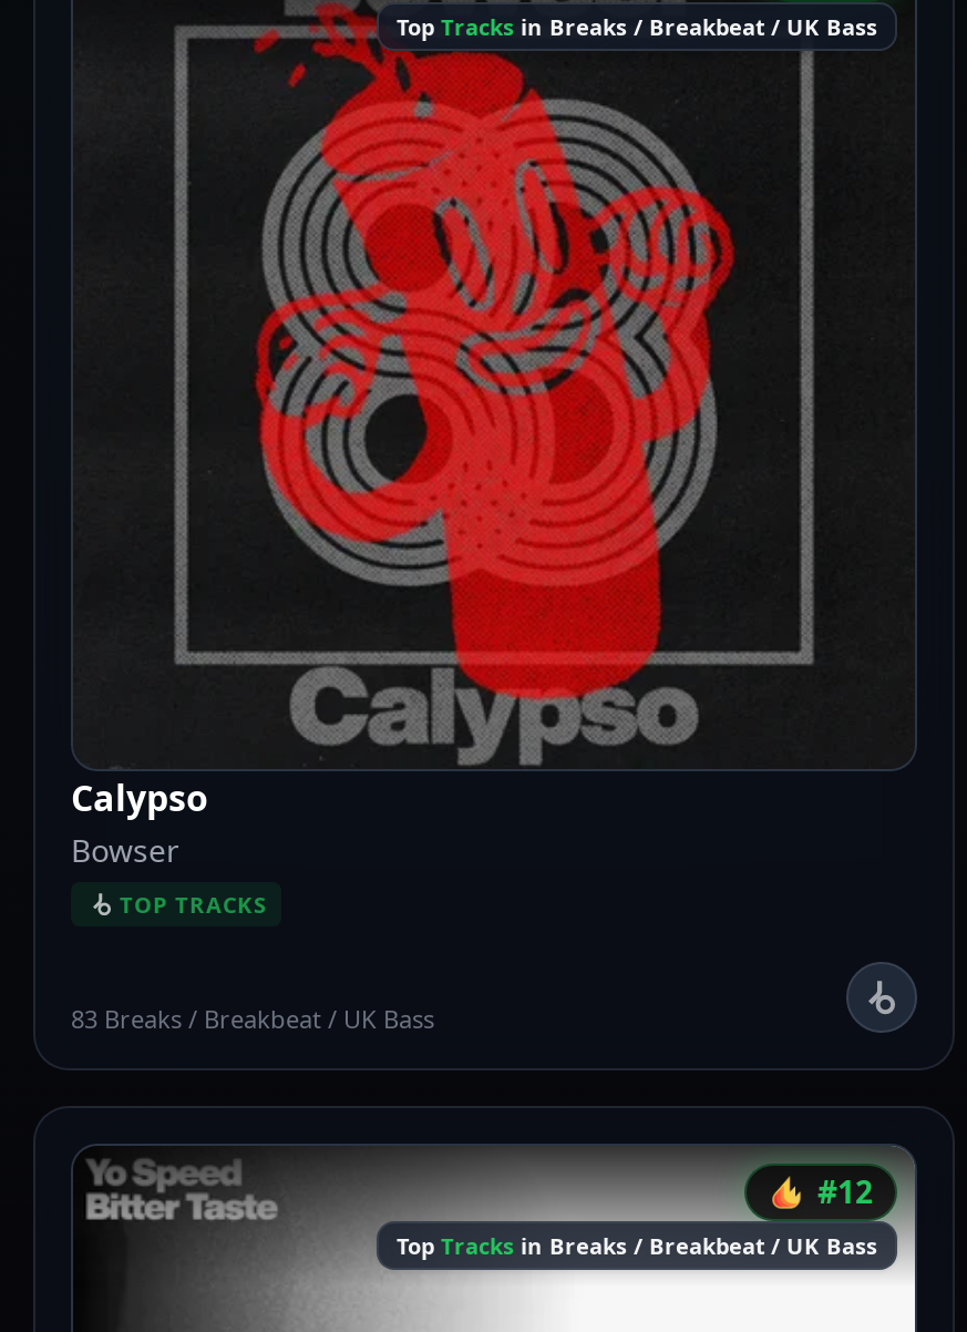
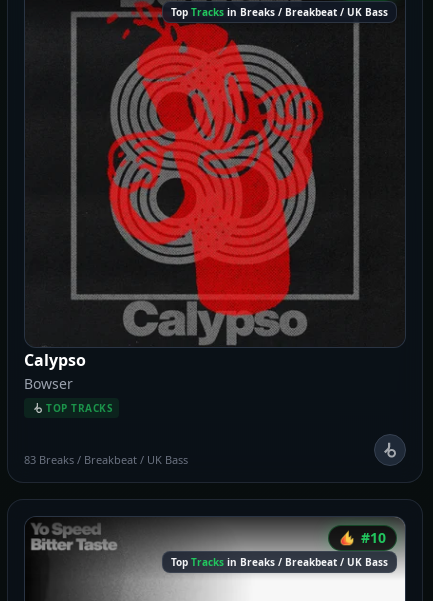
[817,1170,873,1212] #12 -> [361,528,386,547] #10

